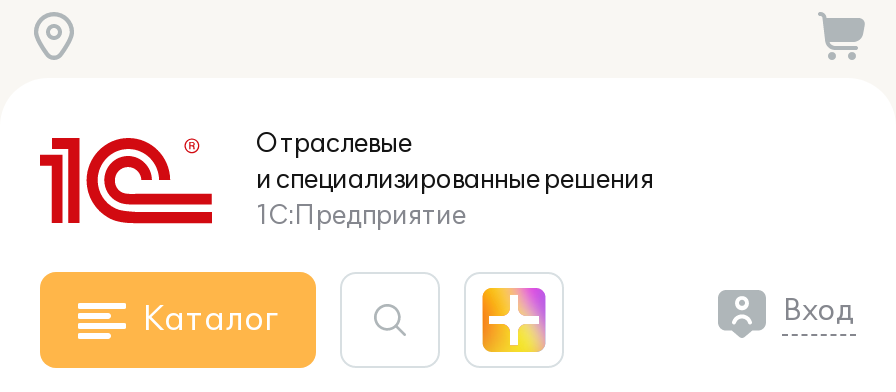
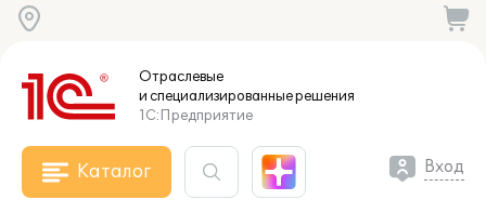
[482,286,546,354] [image] -> [261,155,296,190] [image]

